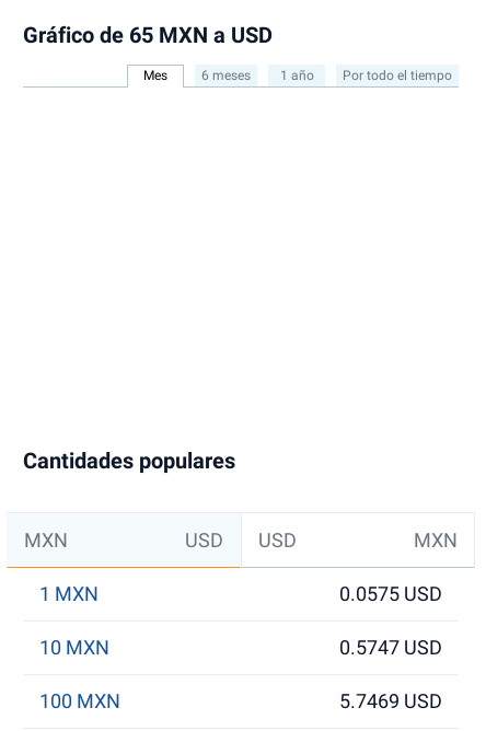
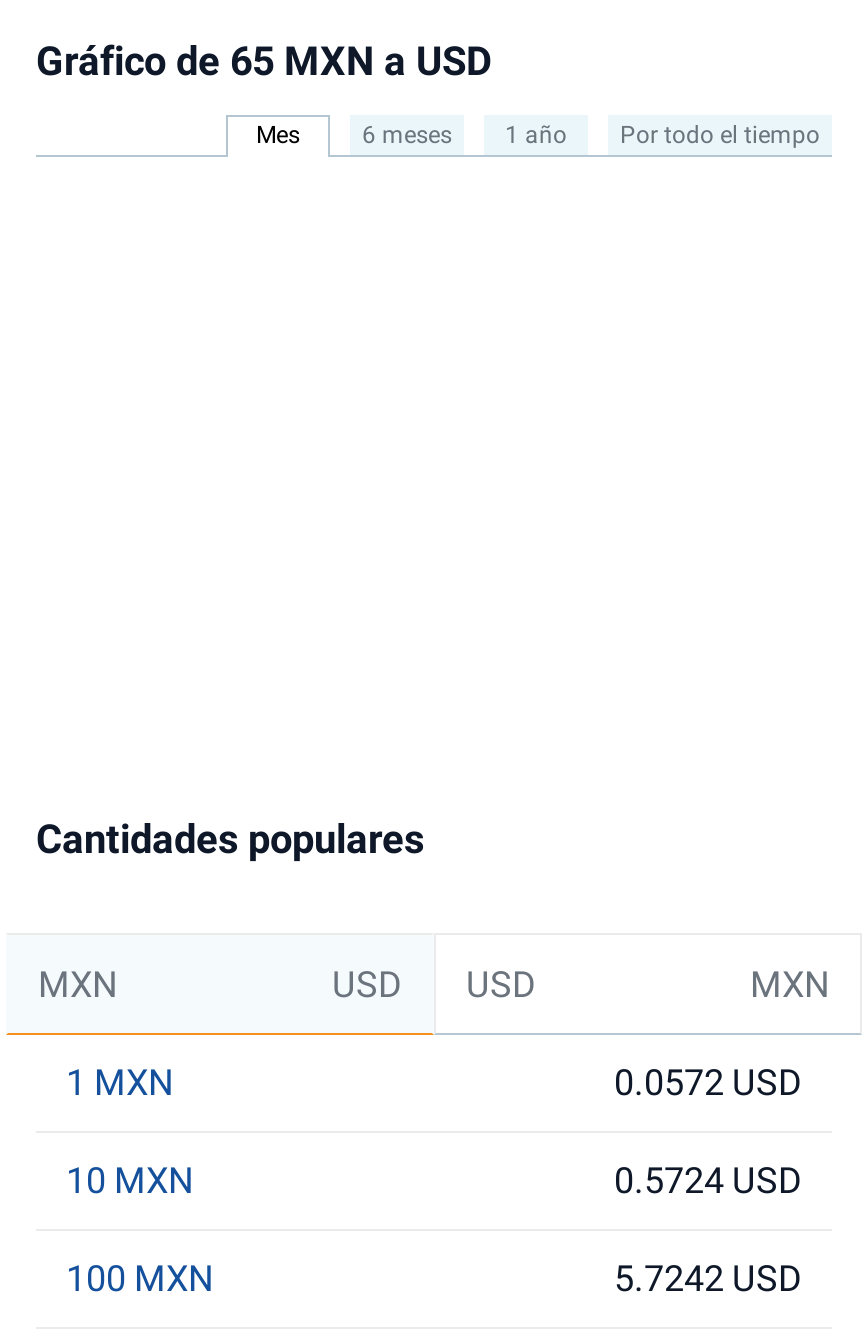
[339,582,442,605] 0.0575 USD -> [614,1061,802,1103] 0.0572 USD
[339,636,442,659] 0.5747 USD -> [614,1159,802,1201] 0.5724 USD
[339,689,442,712] 5.7469 USD -> [614,1257,802,1299] 5.7242 USD

